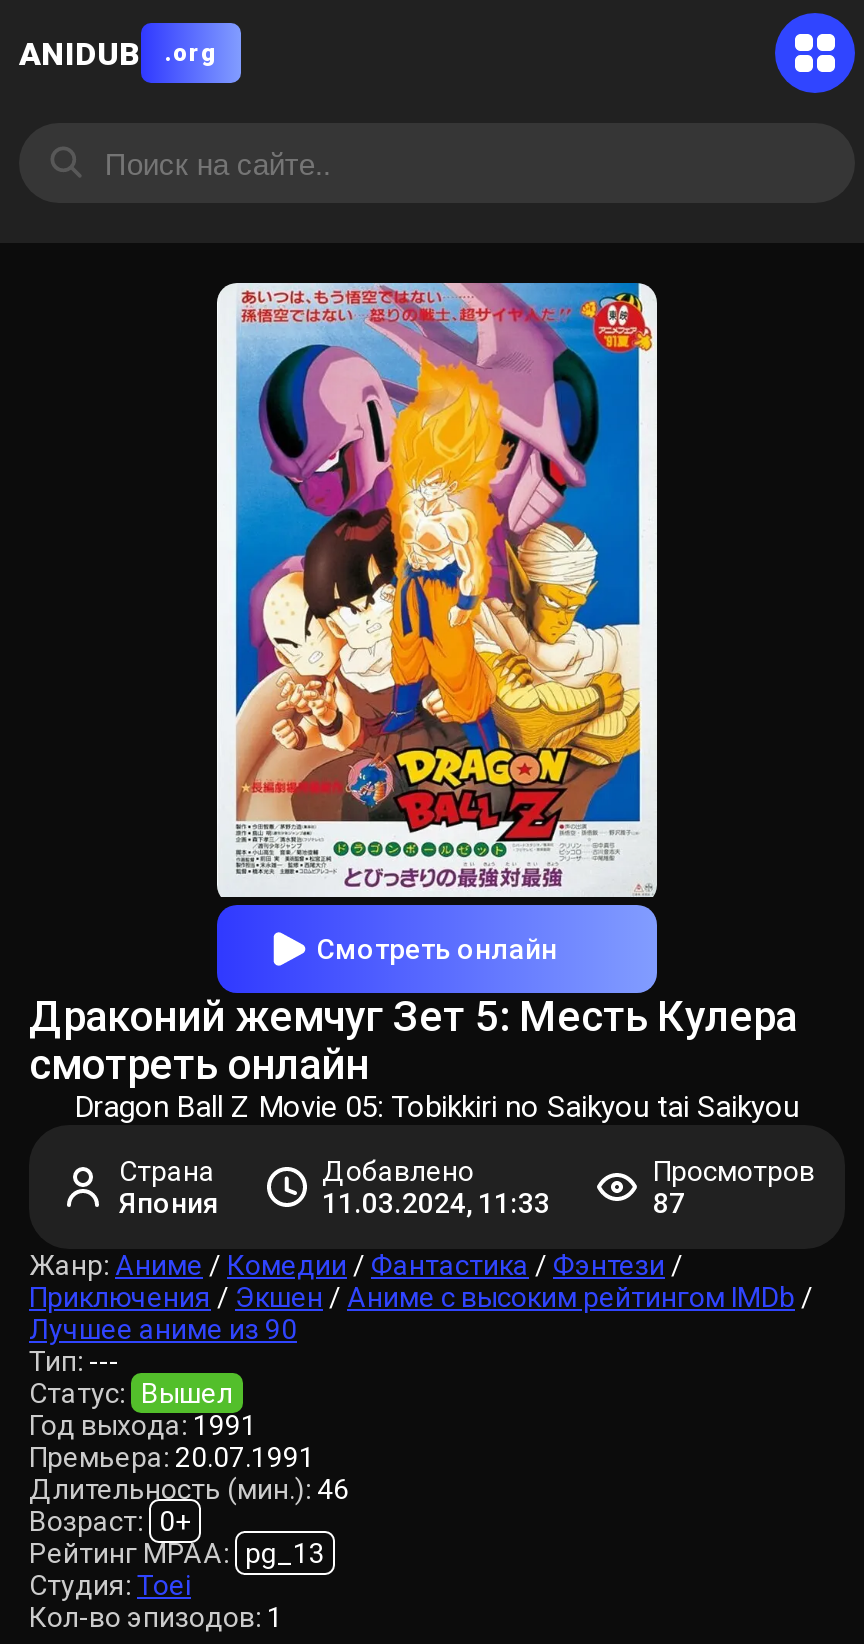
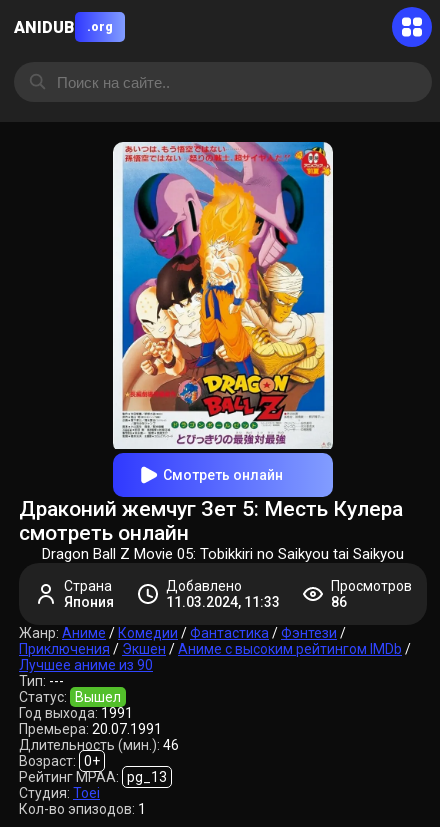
[653,1188,685,1220] 87 -> [331,594,347,610] 86

